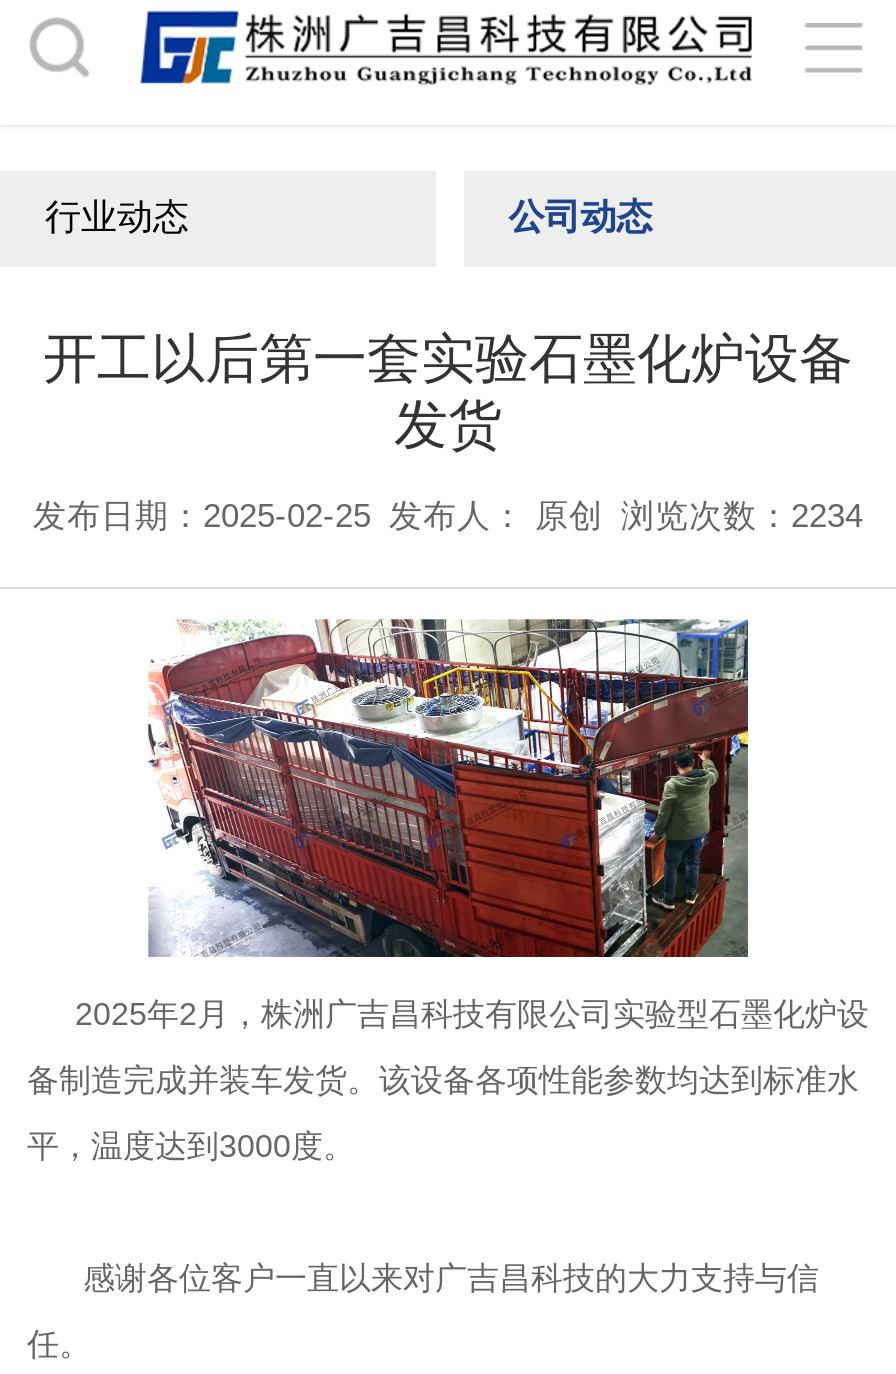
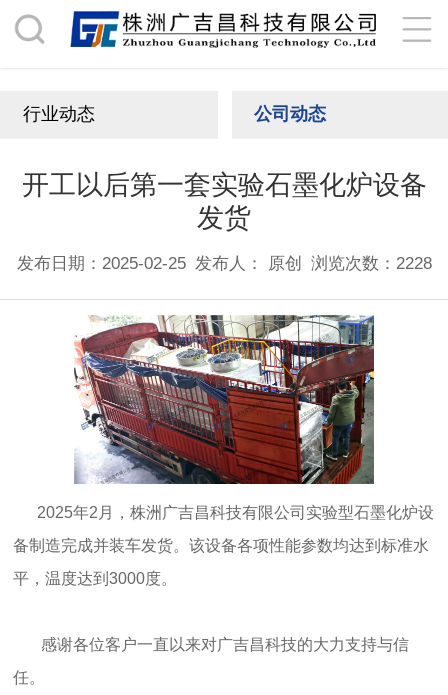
[33,497,863,533] 发布日期：2025-02-25 发布人： 原创 浏览次数：2234 -> [16,254,431,272] 发布日期：2025-02-25 发布人： 原创 浏览次数：2228

